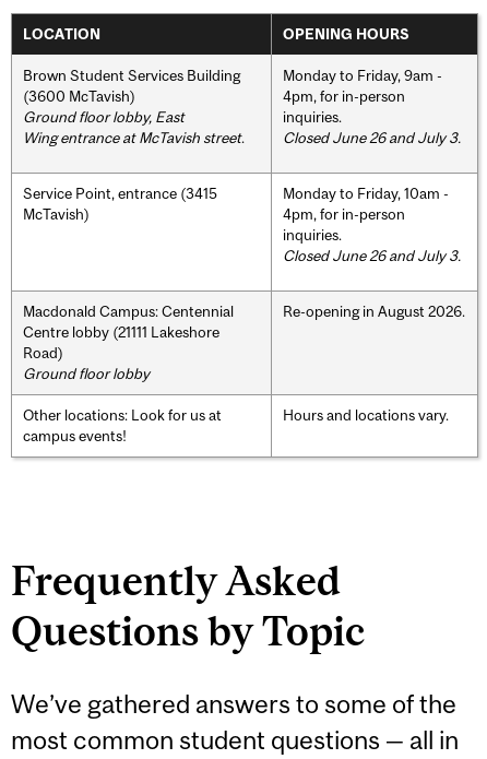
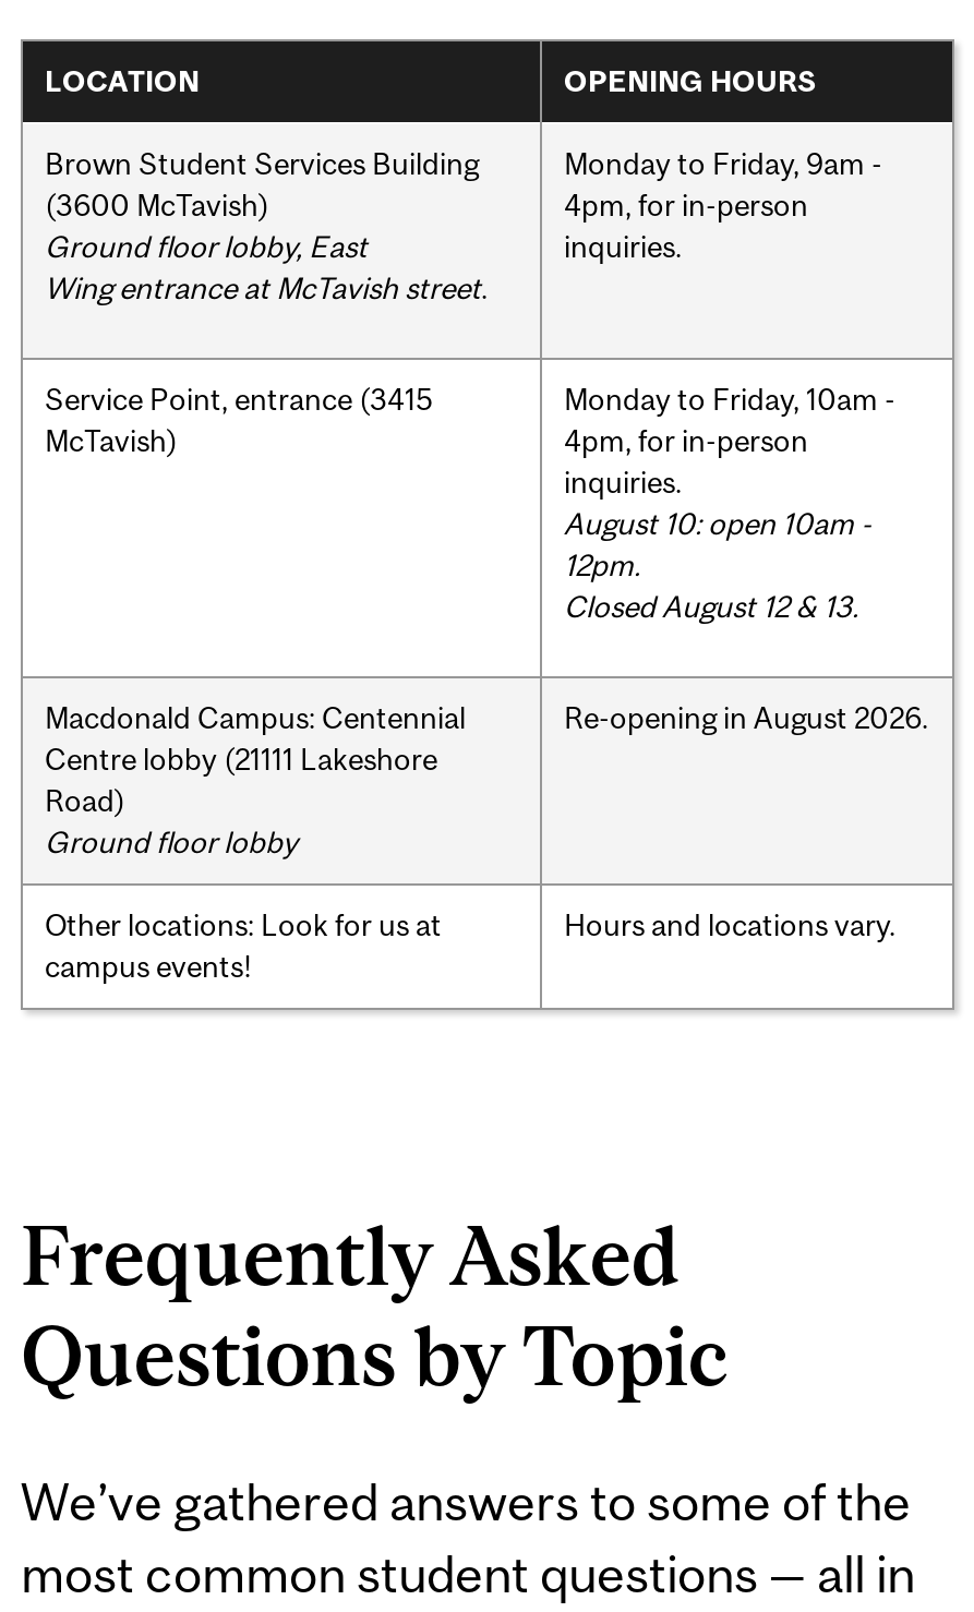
[283,128,461,146] Closed June 26 and July 3. -> none
[283,246,461,264] Closed June 26 and July 3. -> [564,505,871,623] August 10: open 10am - | 12pm. | Closed August 12 & 13.

